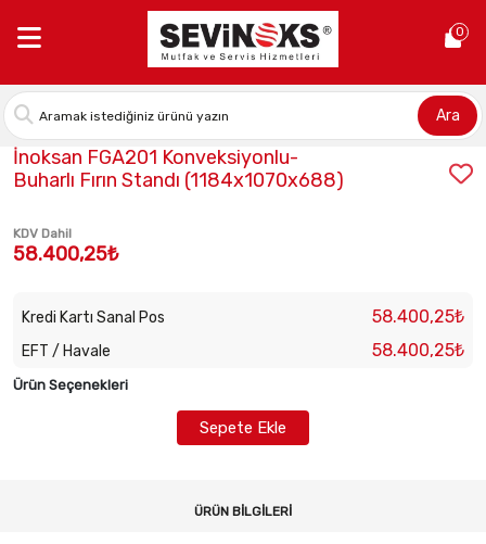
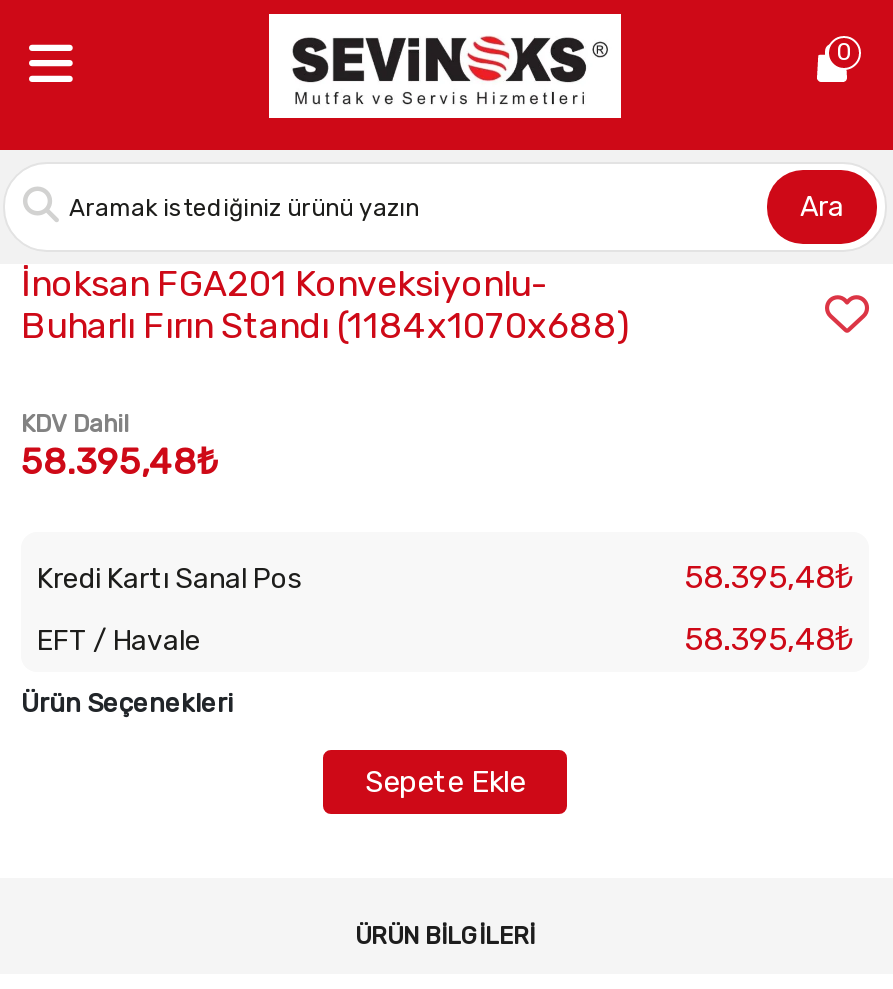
[13,242,118,266] 58.400,25₺ -> [21,440,217,484] 58.395,48₺
[372,306,464,327] 58.400,25₺ -> [685,558,853,596] 58.395,48₺
[372,340,464,360] 58.400,25₺ -> [685,620,853,658] 58.395,48₺

